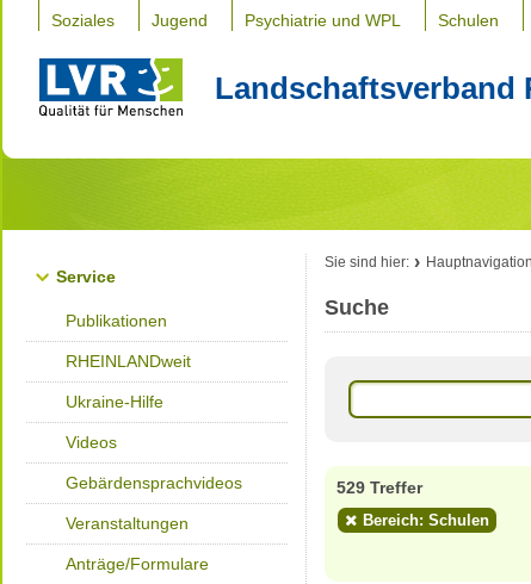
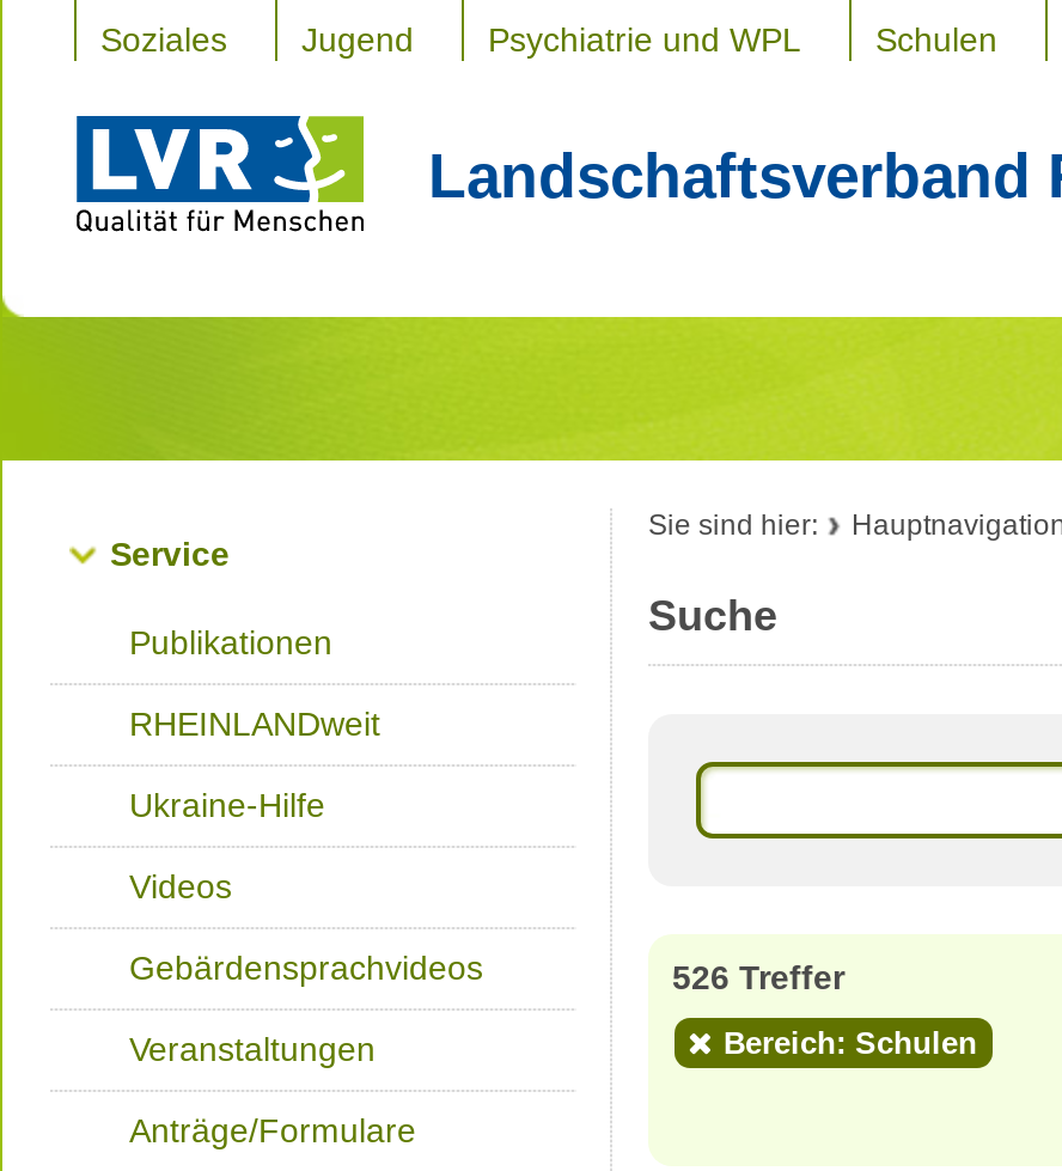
[336,478,422,497] 529 Treffer -> [672,958,844,996] 526 Treffer

